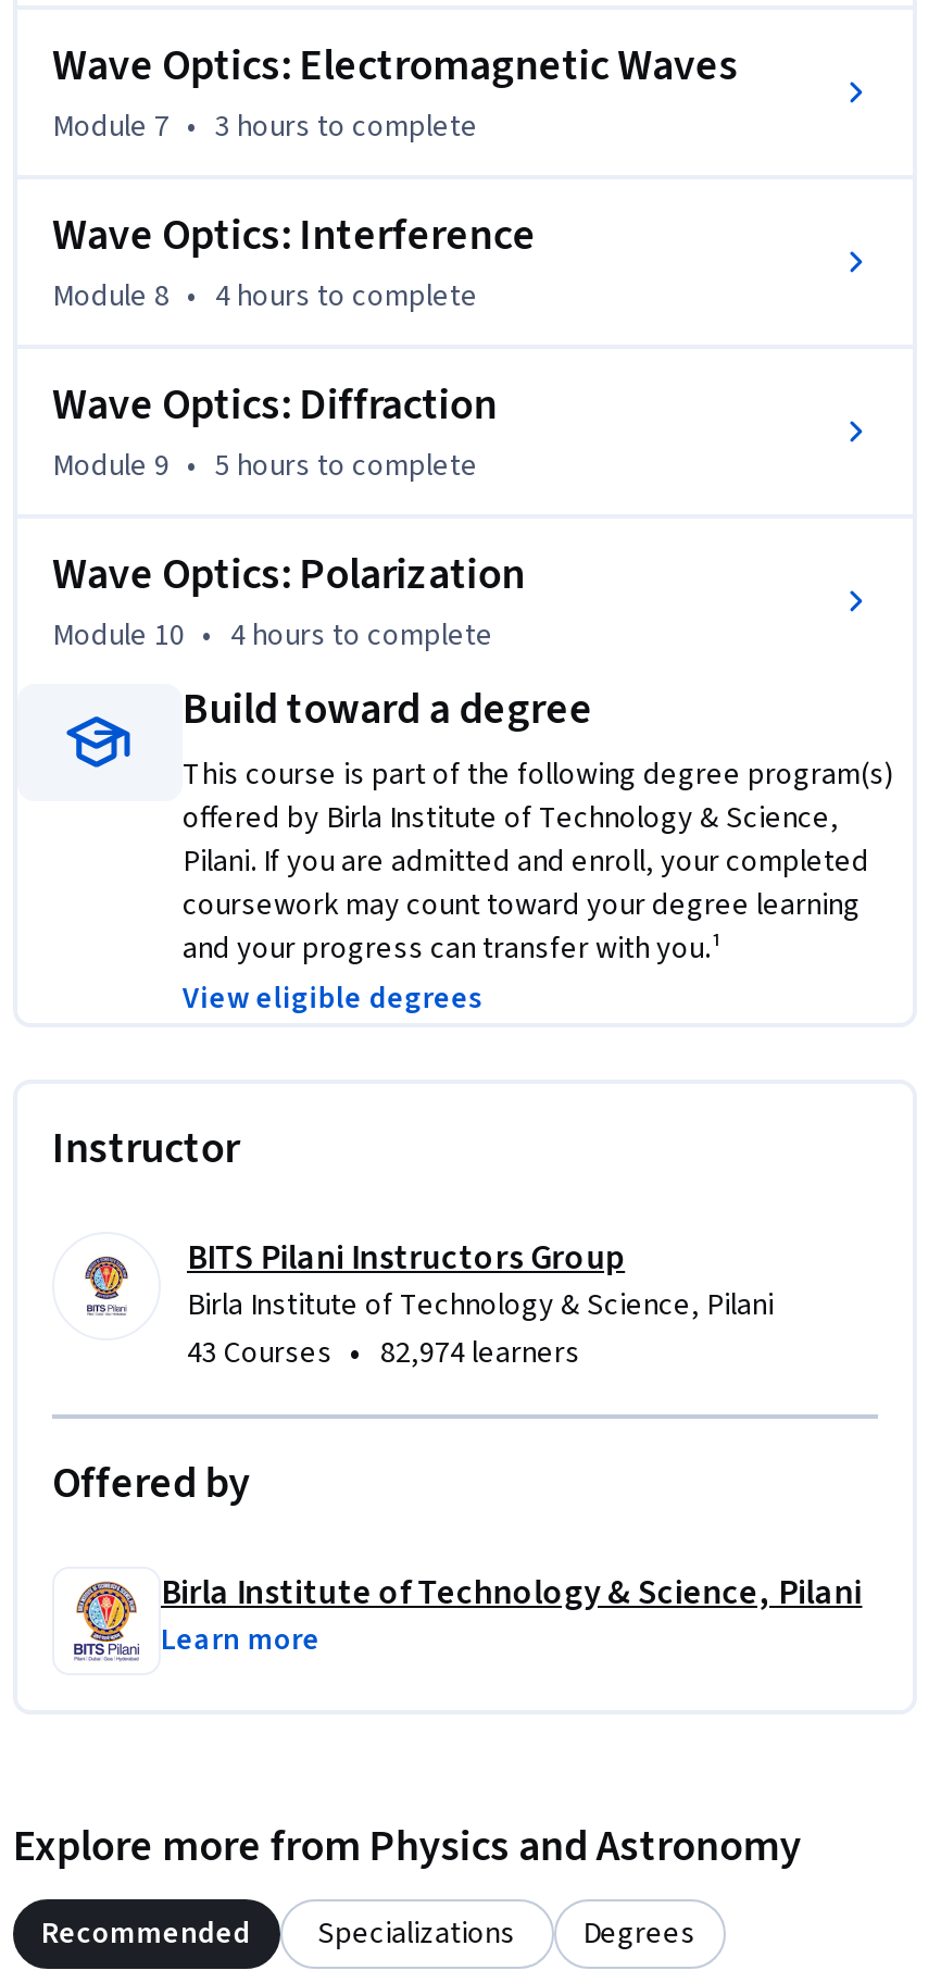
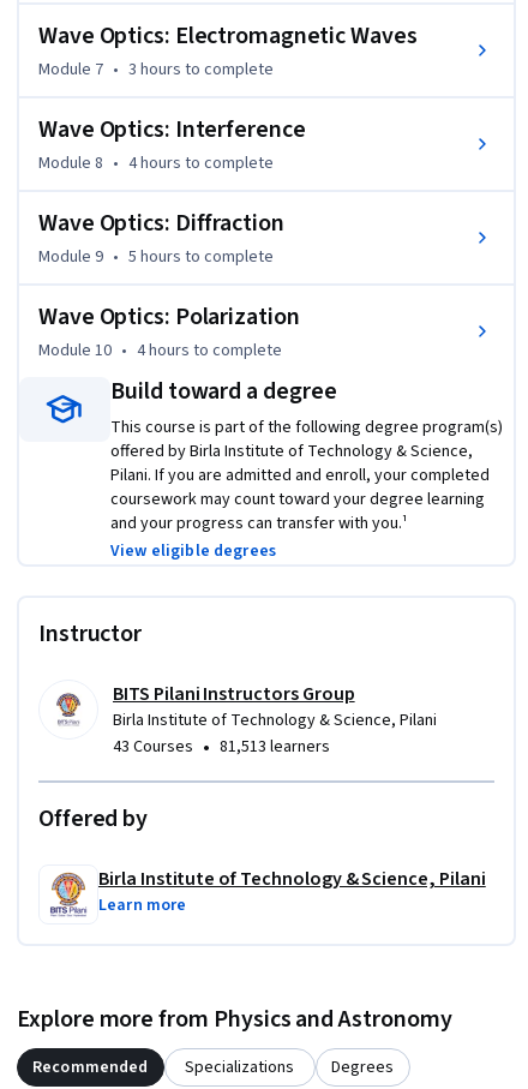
[187,1329,580,1377] 43 Courses • 82,974 learners -> [113,733,330,760] 43 Courses • 81,513 learners

